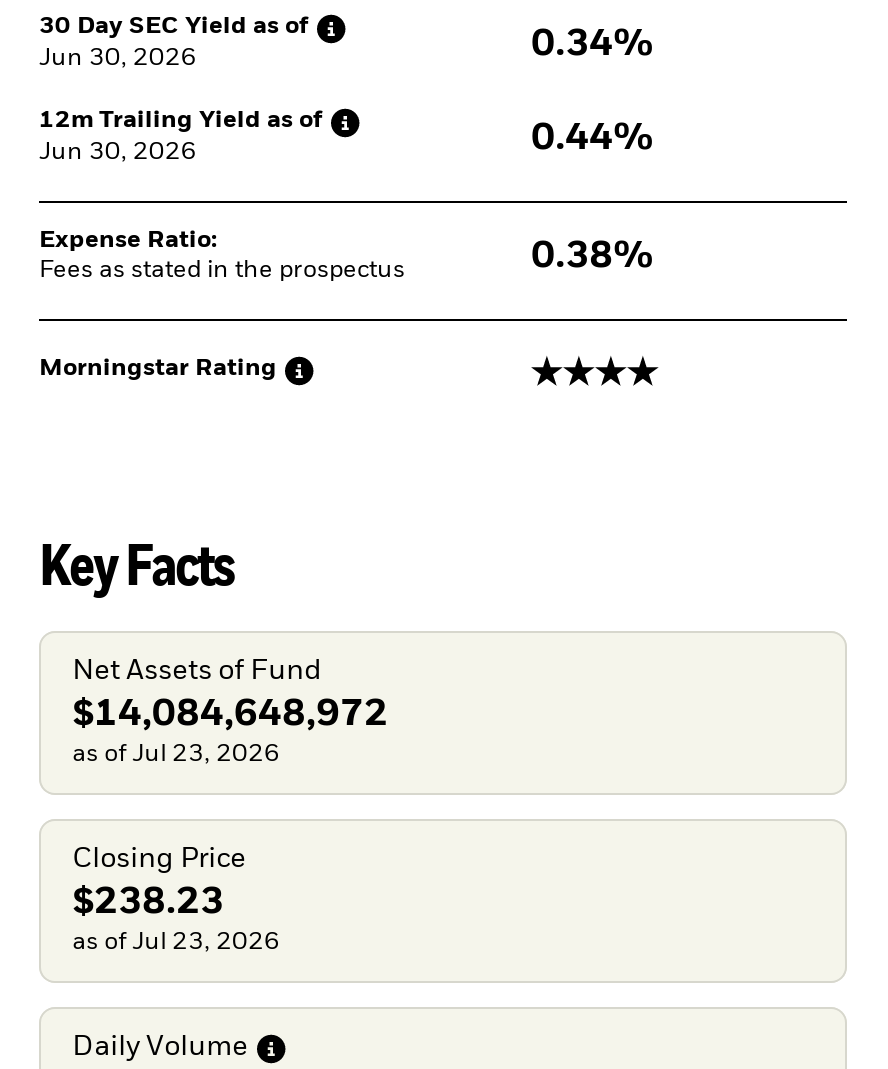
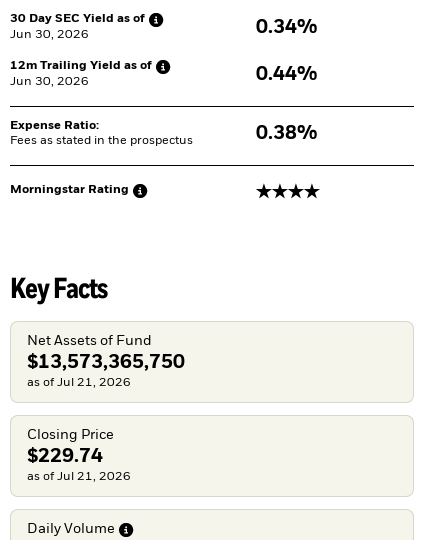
[72,697,388,733] $14,084,648,972 -> [27,354,185,372] $13,573,365,750
[72,743,280,767] as of Jul 23, 2026 -> [27,377,131,389] as of Jul 21, 2026
[72,885,224,921] $238.23 -> [27,448,103,466] $229.74
[72,931,280,955] as of Jul 23, 2026 -> [27,471,131,483] as of Jul 21, 2026

